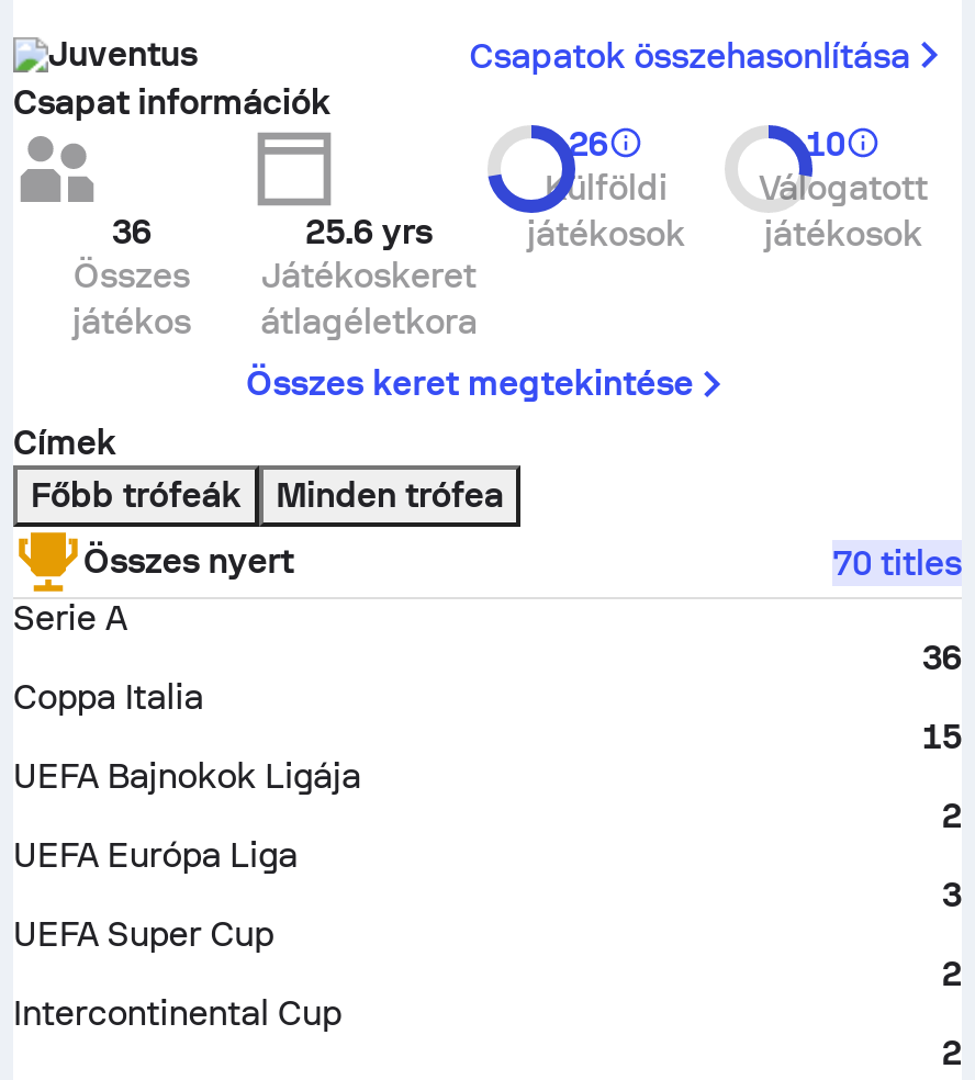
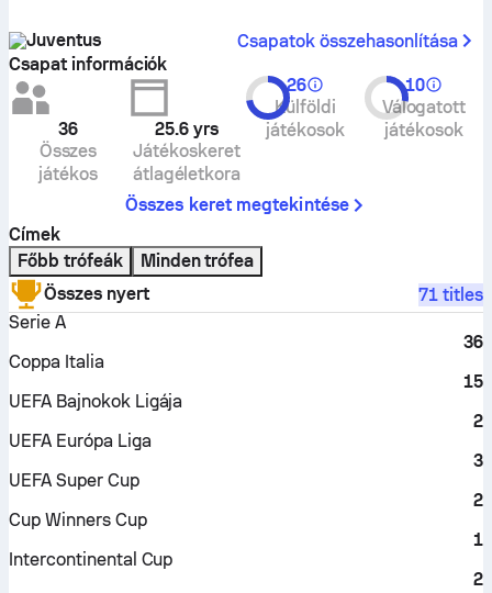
[832,541,962,583] 70 titles -> [419,284,483,305] 71 titles
none -> [9,510,483,550] Cup Winners Cup | 1

